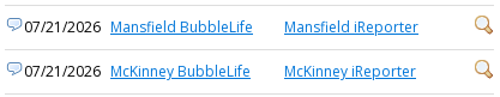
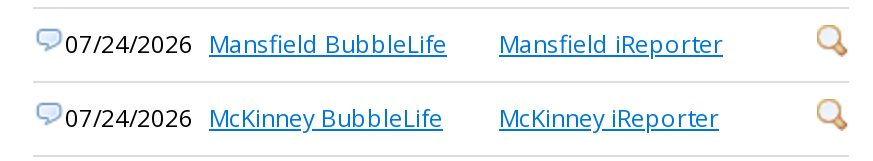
[24,17,253,37] 07/21/2026 Mansfield BubbleLife -> [65,27,447,61] 07/24/2026 Mansfield BubbleLife
[24,61,251,81] 07/21/2026 McKinney BubbleLife -> [65,101,443,135] 07/24/2026 McKinney BubbleLife

